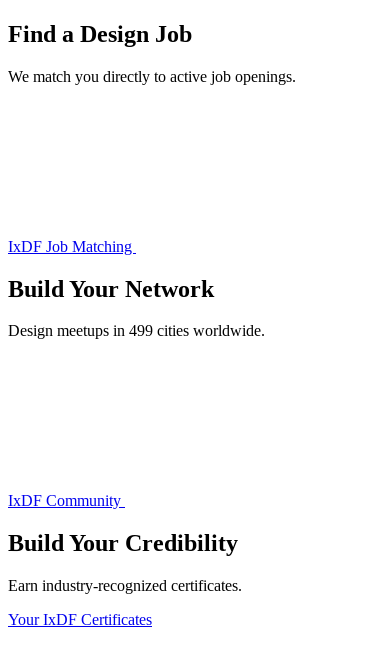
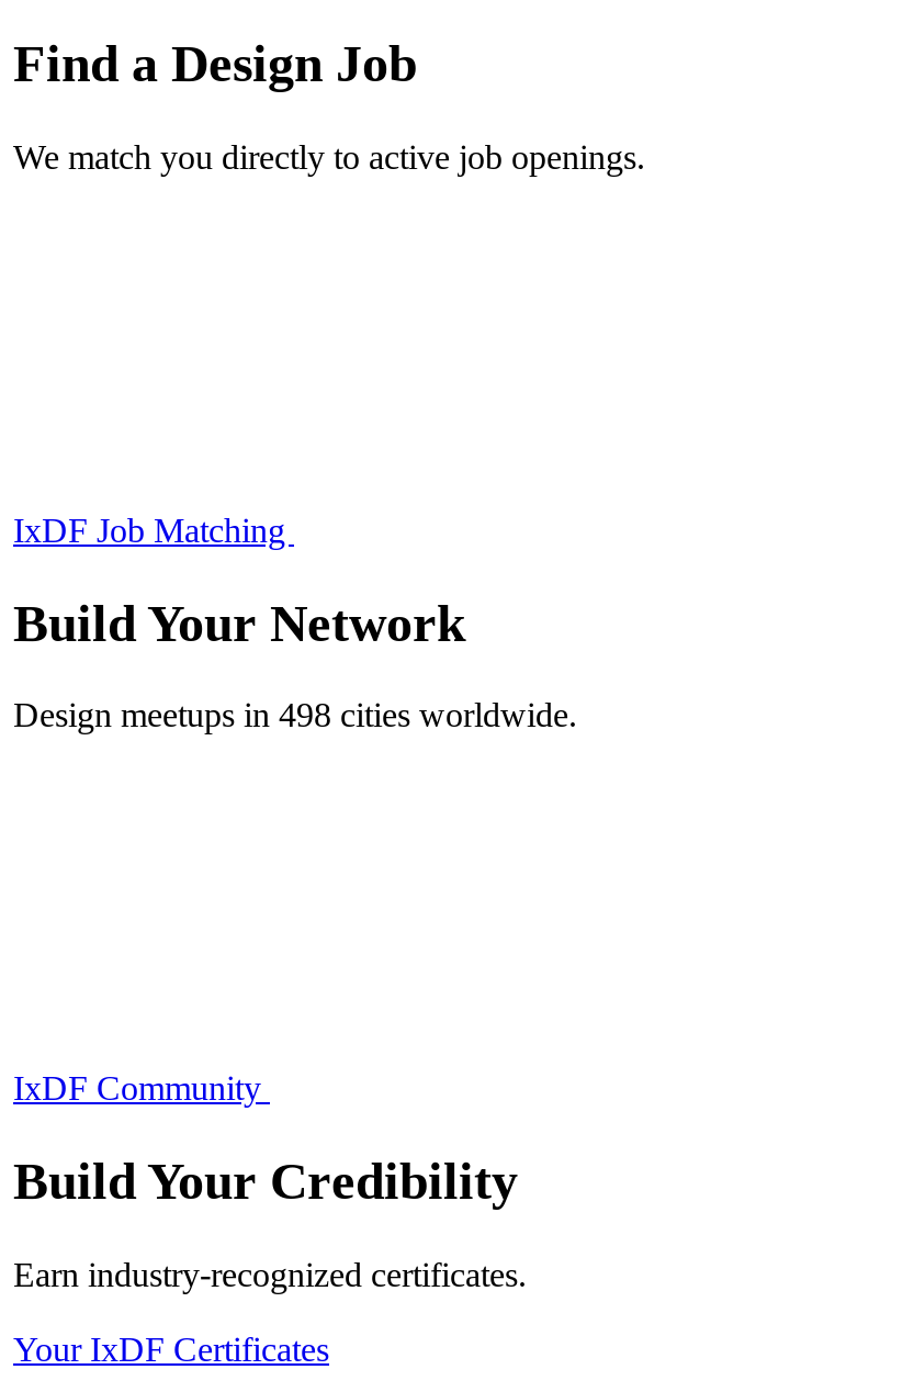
[8,322,265,339] Design meetups in 499 cities worldwide. -> [13,697,577,734] Design meetups in 498 cities worldwide.

